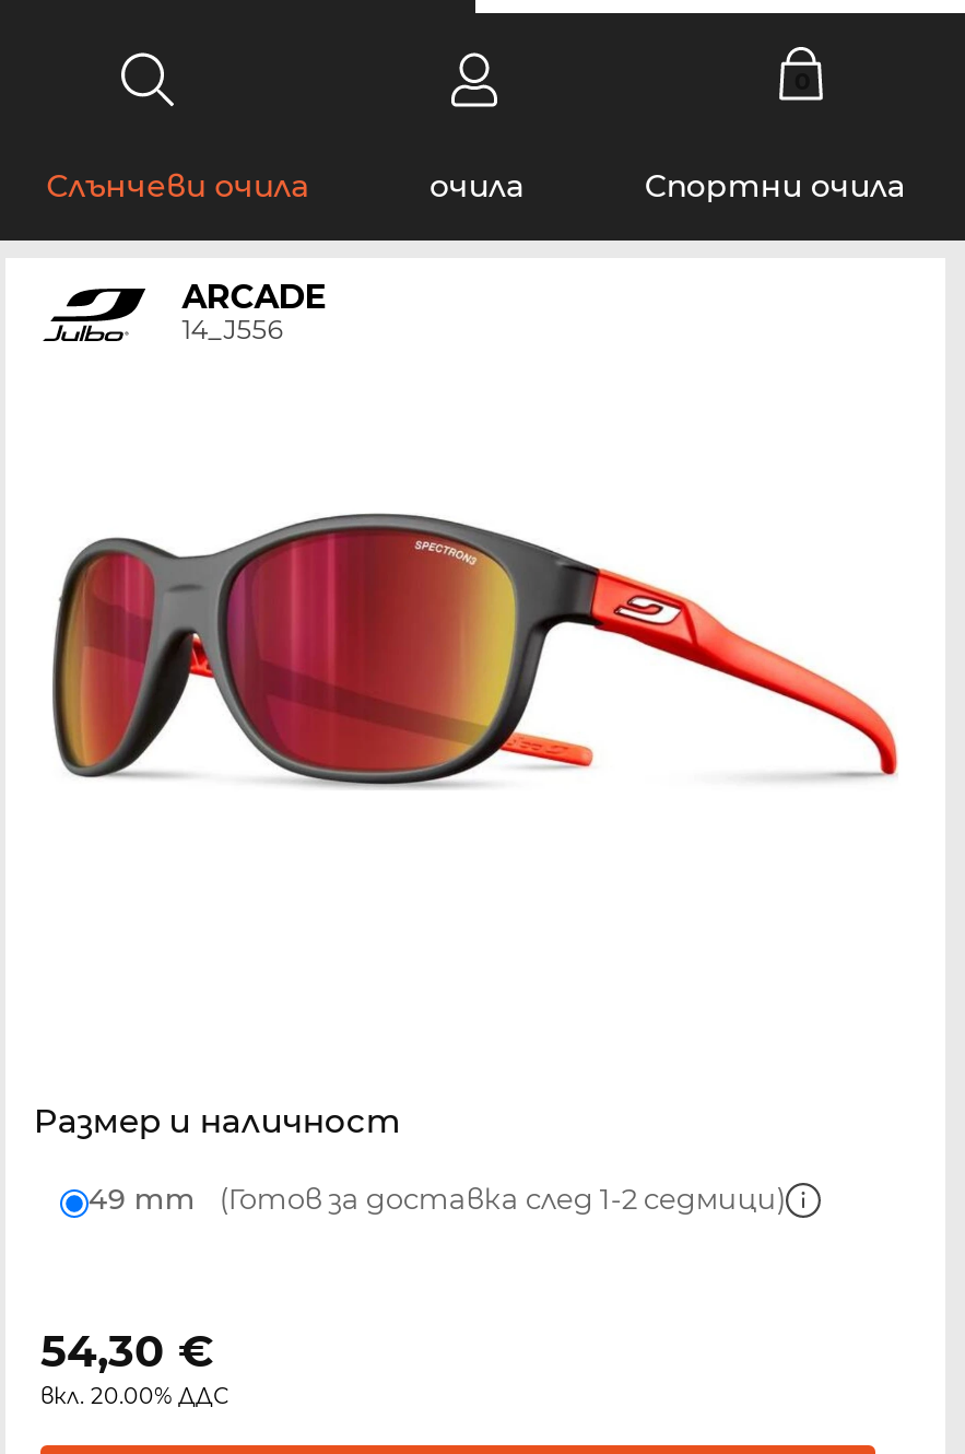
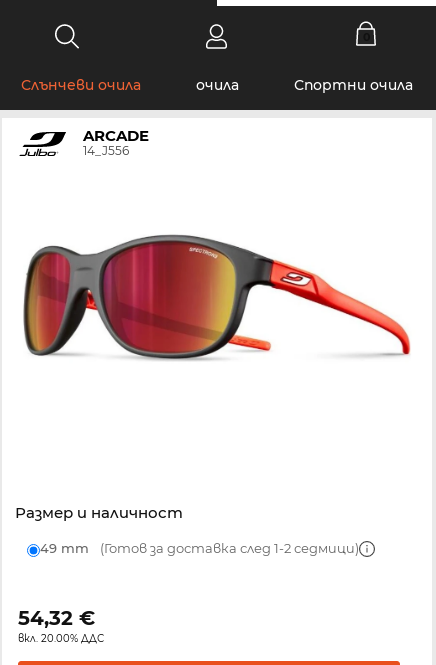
[40,1325,213,1377] 54,30 € -> [18,606,95,630] 54,32 €

